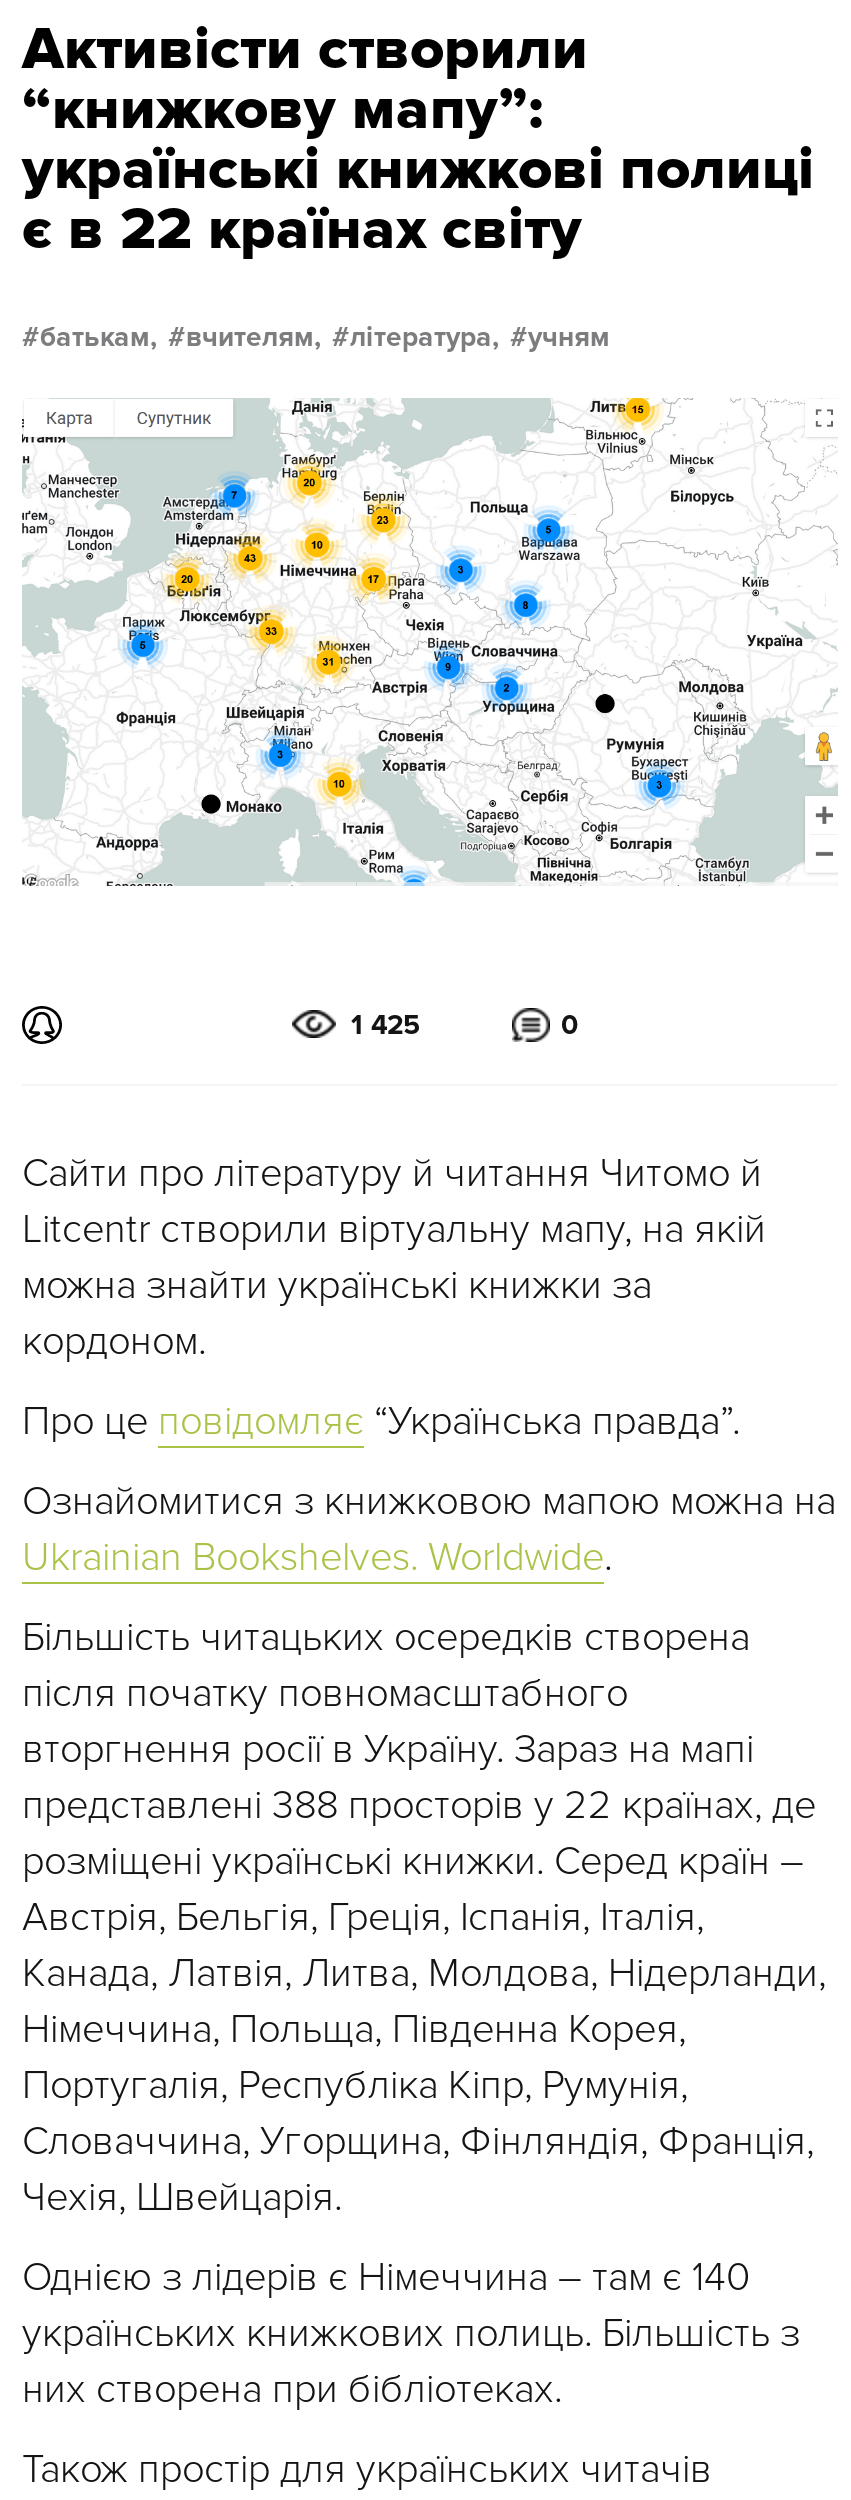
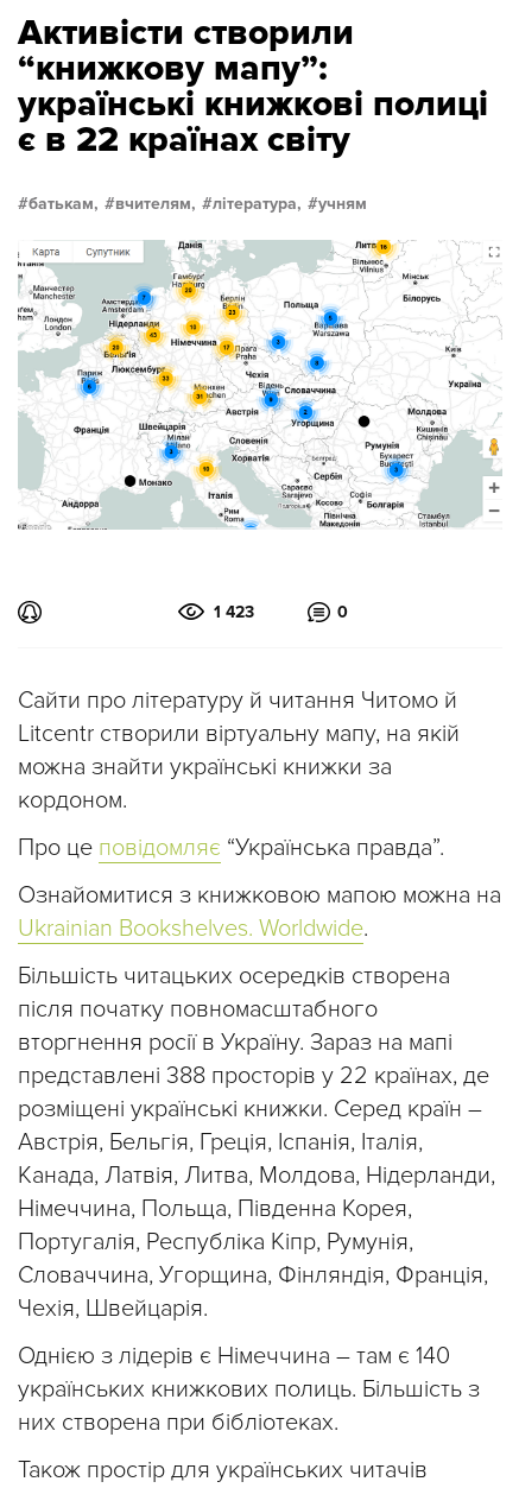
[351,1008,421,1042] 1 425 -> [214,602,254,622] 1 423

